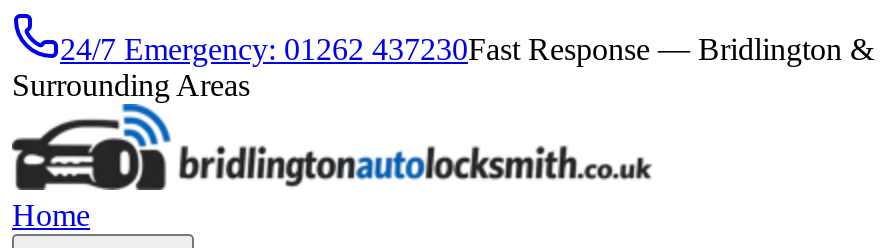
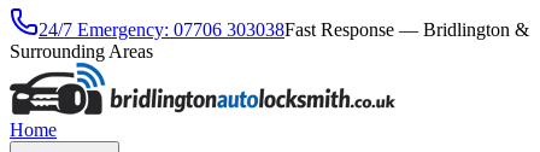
[60,32,874,66] 24/7 Emergency: 01262 437230Fast Response — Bridlington & -> [39,19,529,40] 24/7 Emergency: 07706 303038Fast Response — Bridlington &

